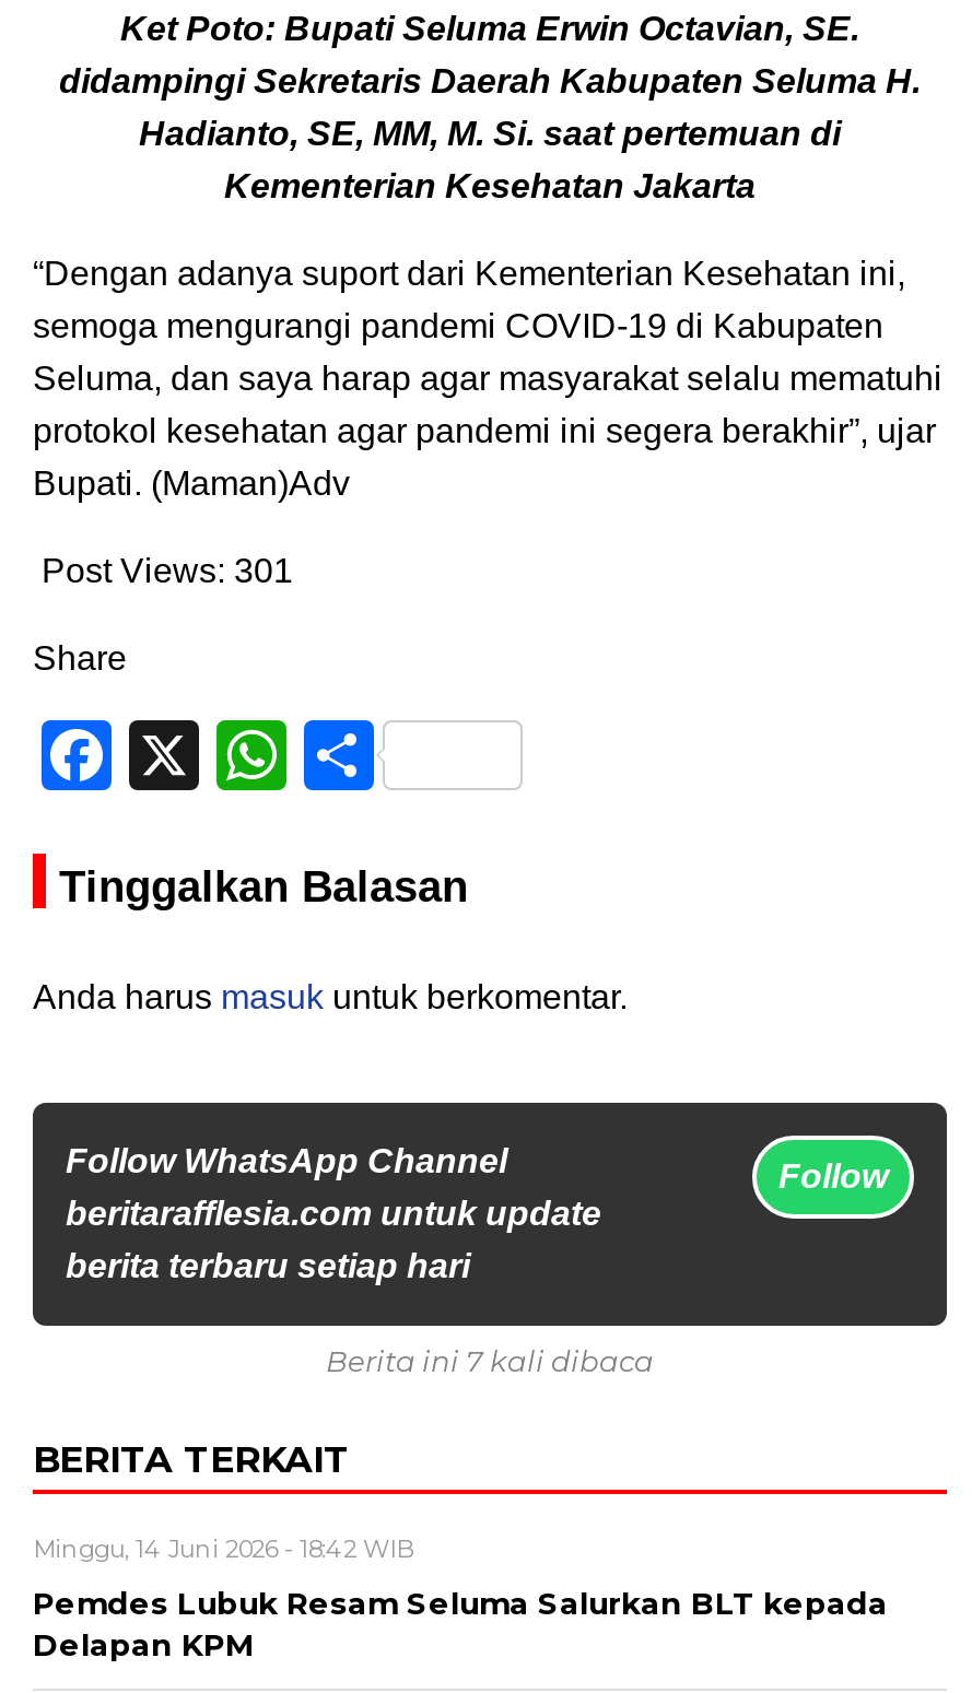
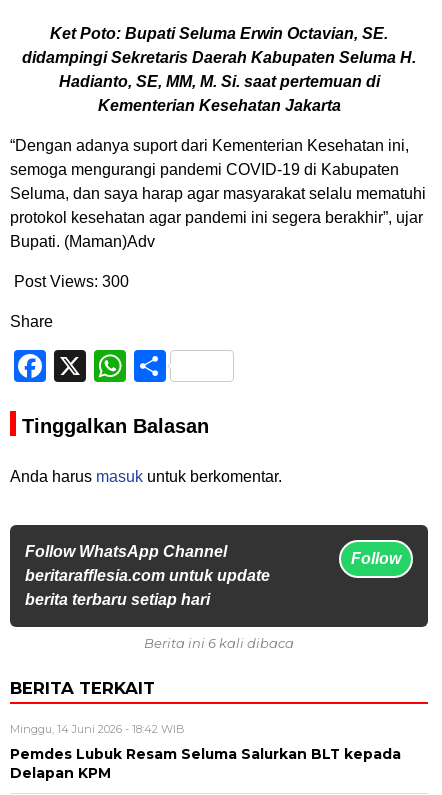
[42,553,293,590] Post Views: 301 -> [14,273,129,290] Post Views: 300
[326,1344,654,1379] Berita ini 7 kali dibaca -> [144,635,294,651] Berita ini 6 kali dibaca

